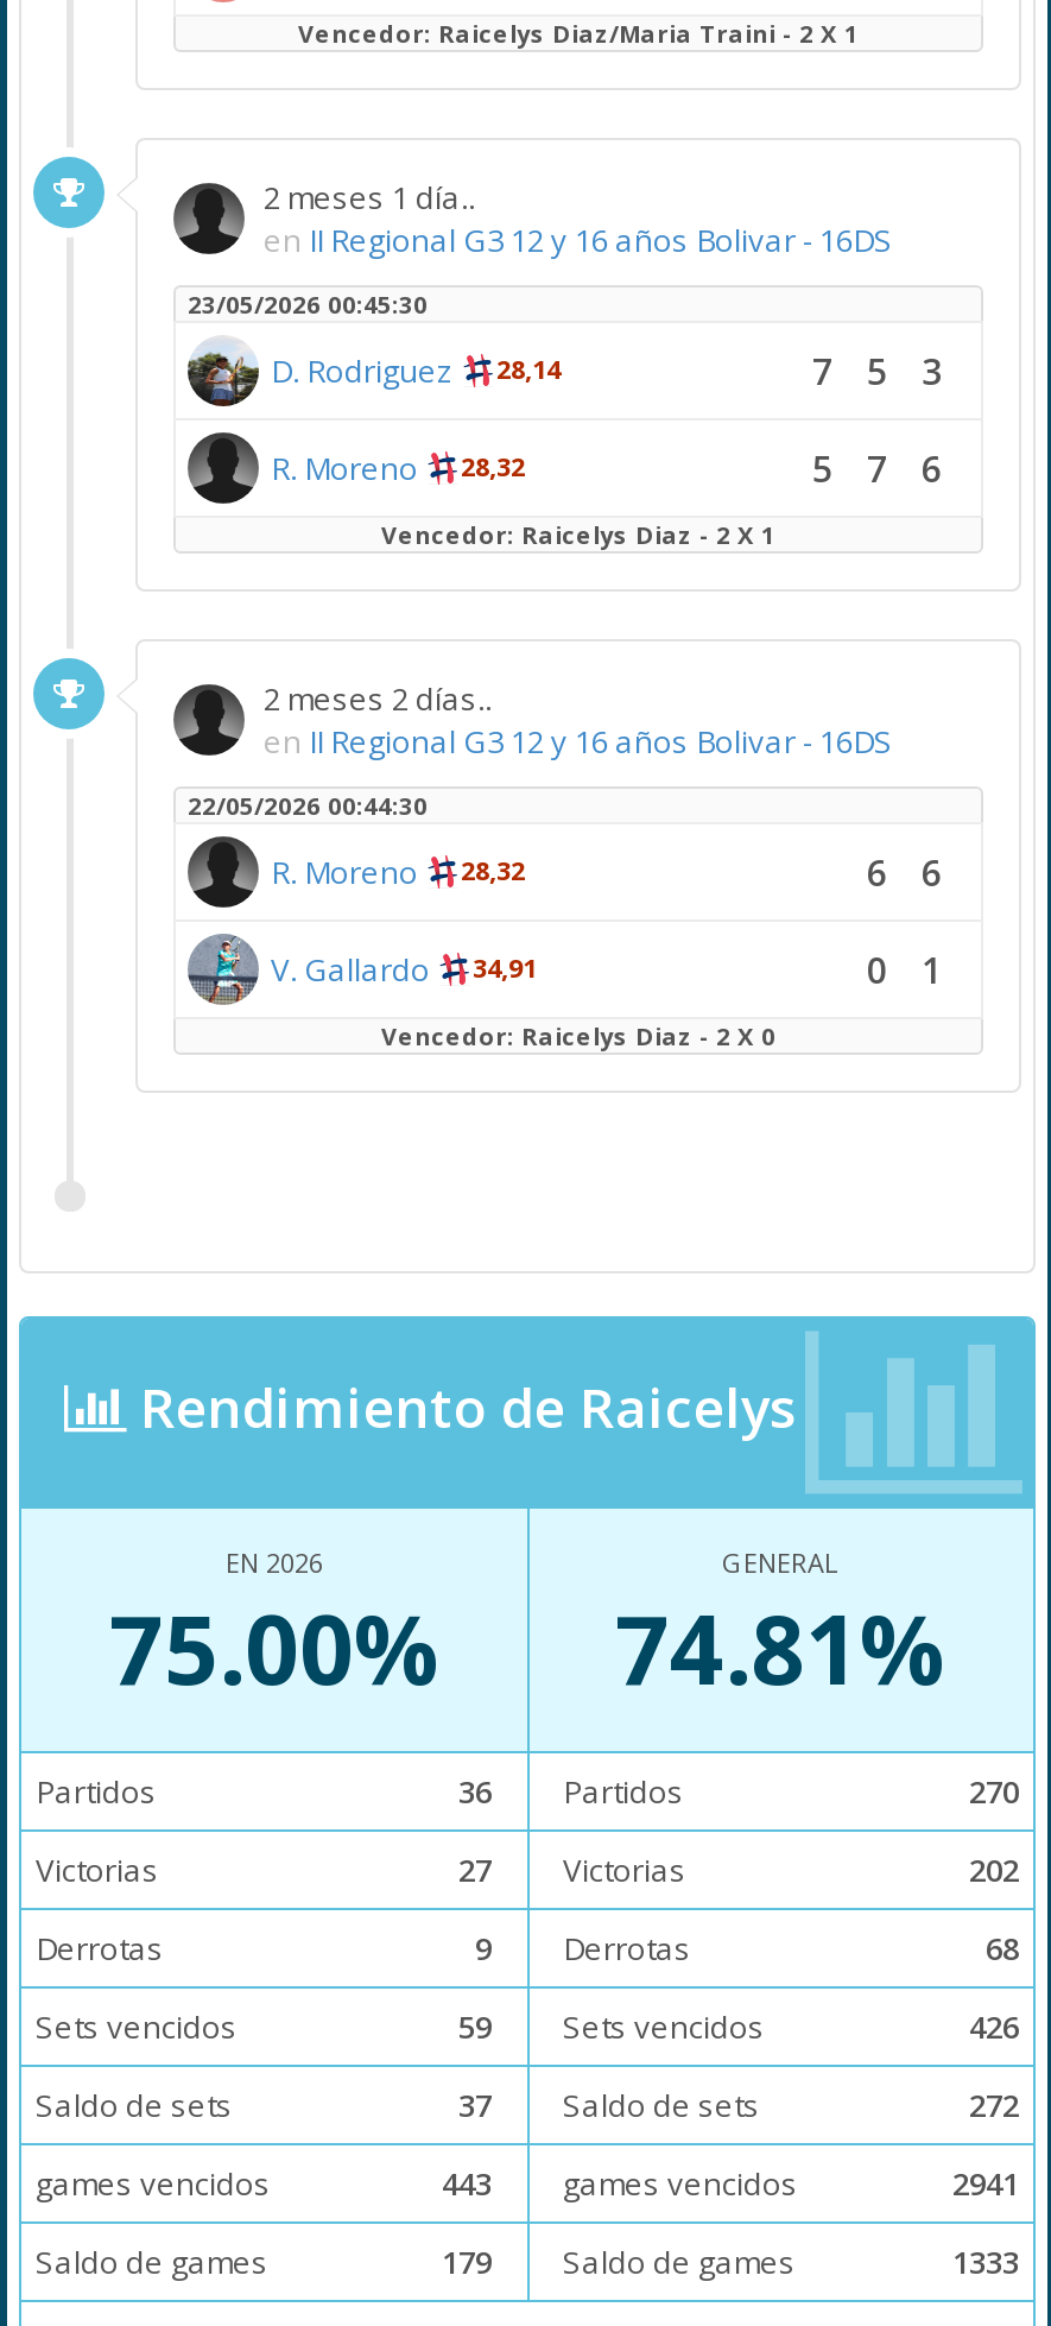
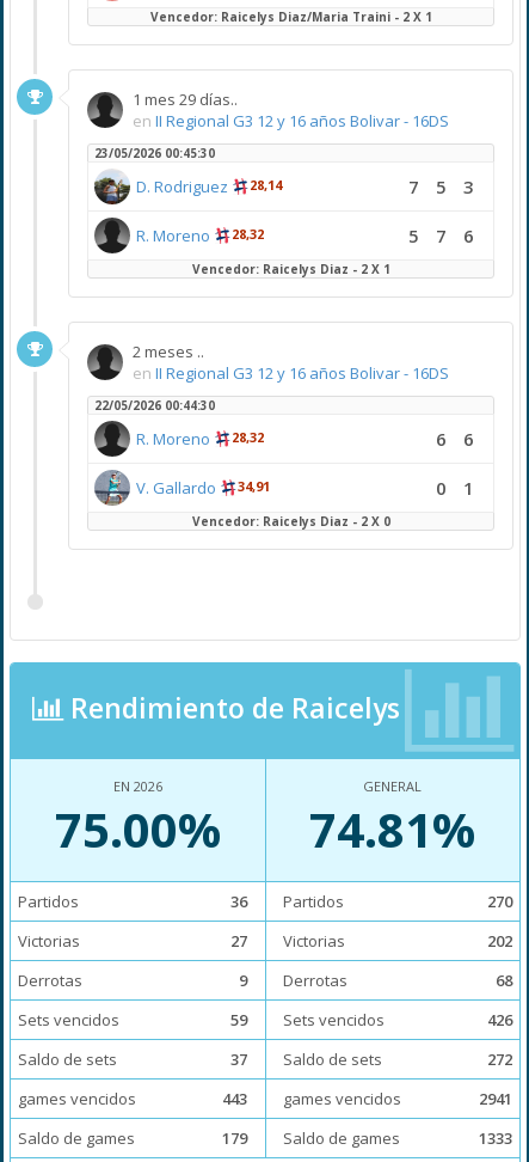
[264,176,475,219] 2 meses 1 día.. -> [133,88,238,110] 1 mes 29 días..
[264,677,492,720] 2 meses 2 días.. -> [133,341,204,362] 2 meses ..

